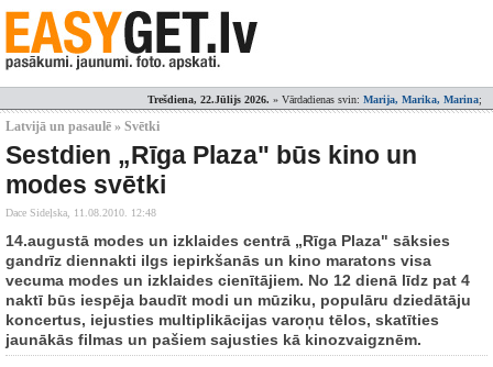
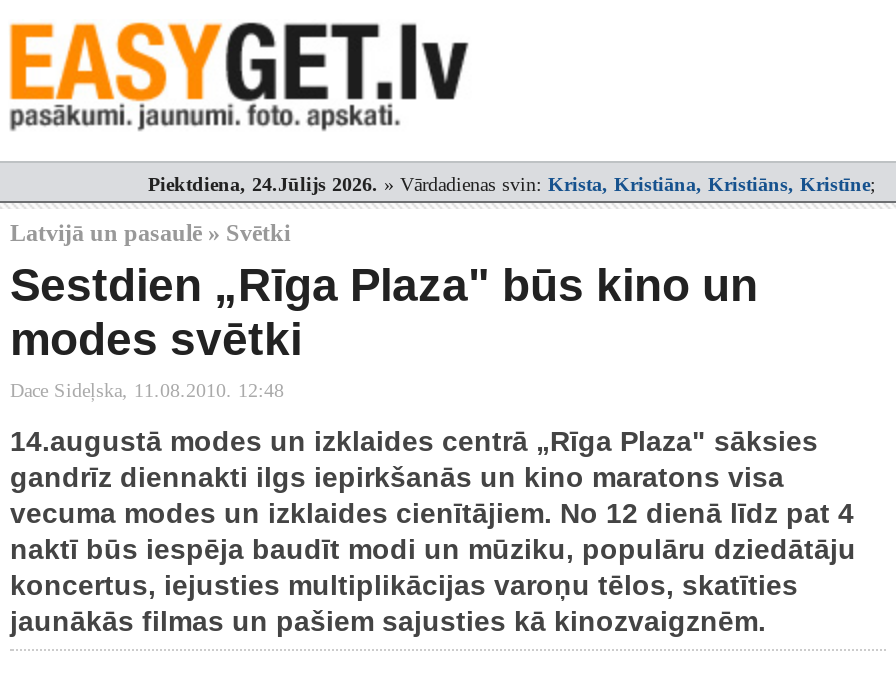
[147,93,482,105] Trešdiena, 22.Jūlijs 2026.» Vārdadienas svin: Marija, Marika, Marina; -> [148,173,876,195] Piektdiena, 24.Jūlijs 2026.» Vārdadienas svin: Krista, Kristiāna, Kristiāns, Kristīne;

